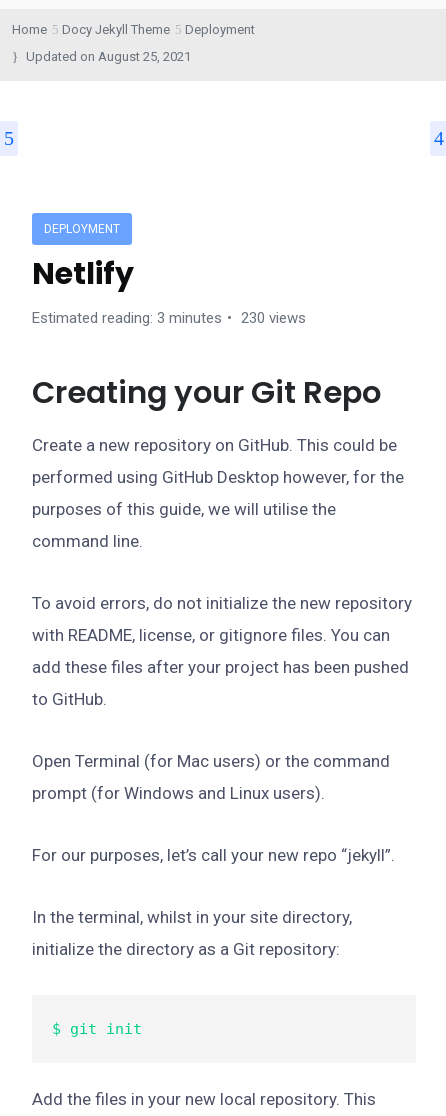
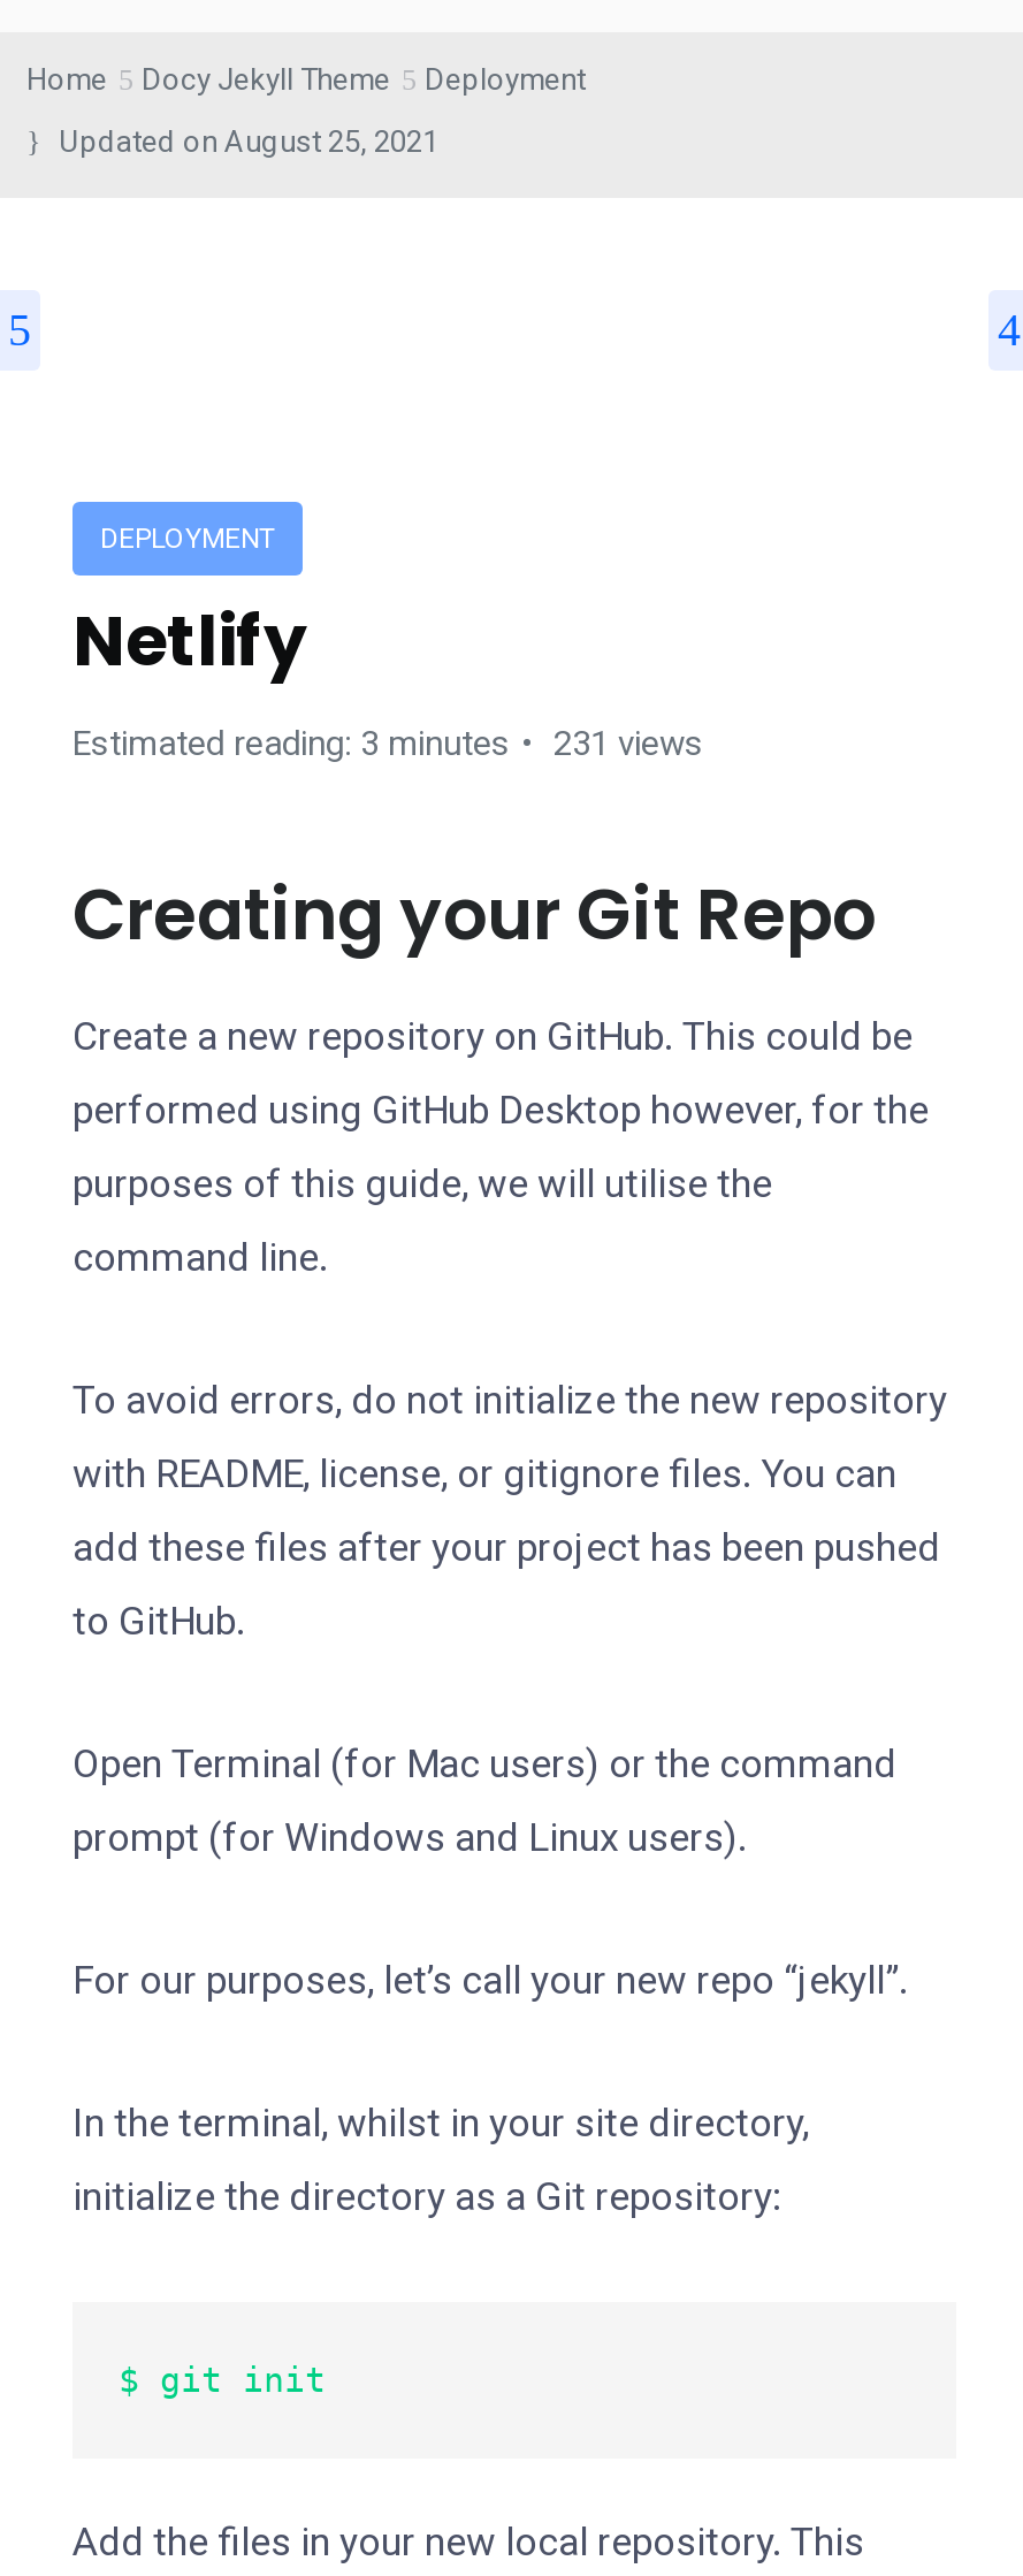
[32,309,306,327] Estimated reading: 3 minutes 230 views -> [72,723,703,764] Estimated reading: 3 minutes 231 views

